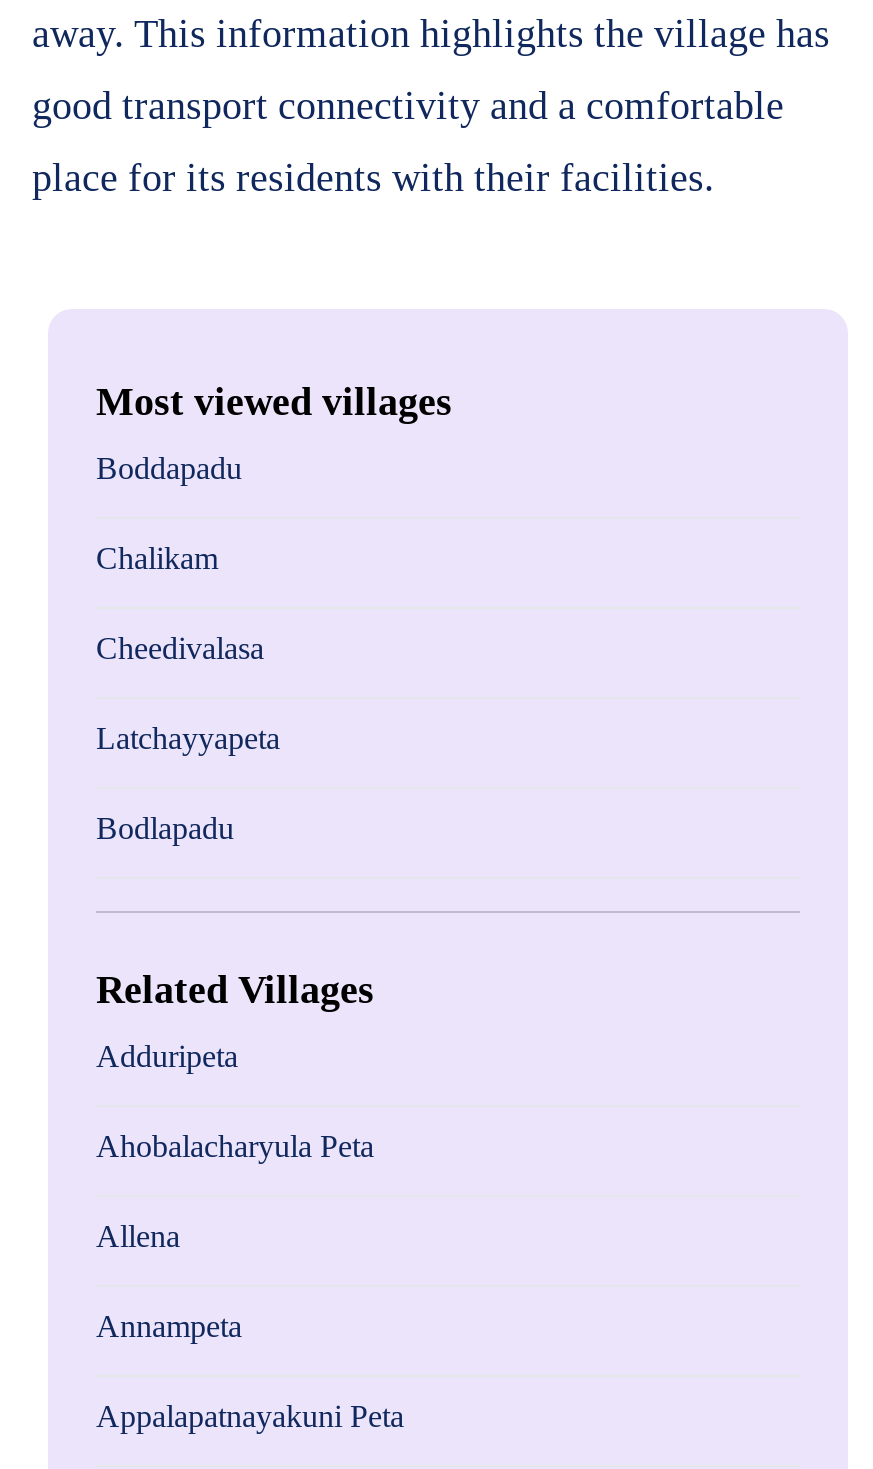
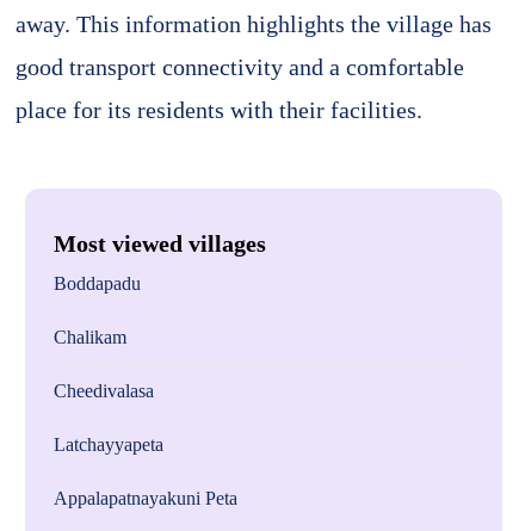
[96,811,234,845] Bodlapadu -> none
[96,967,374,1343] Related Villages | Adduripeta | Ahobalacharyula Peta | Allena | Annampeta -> none

